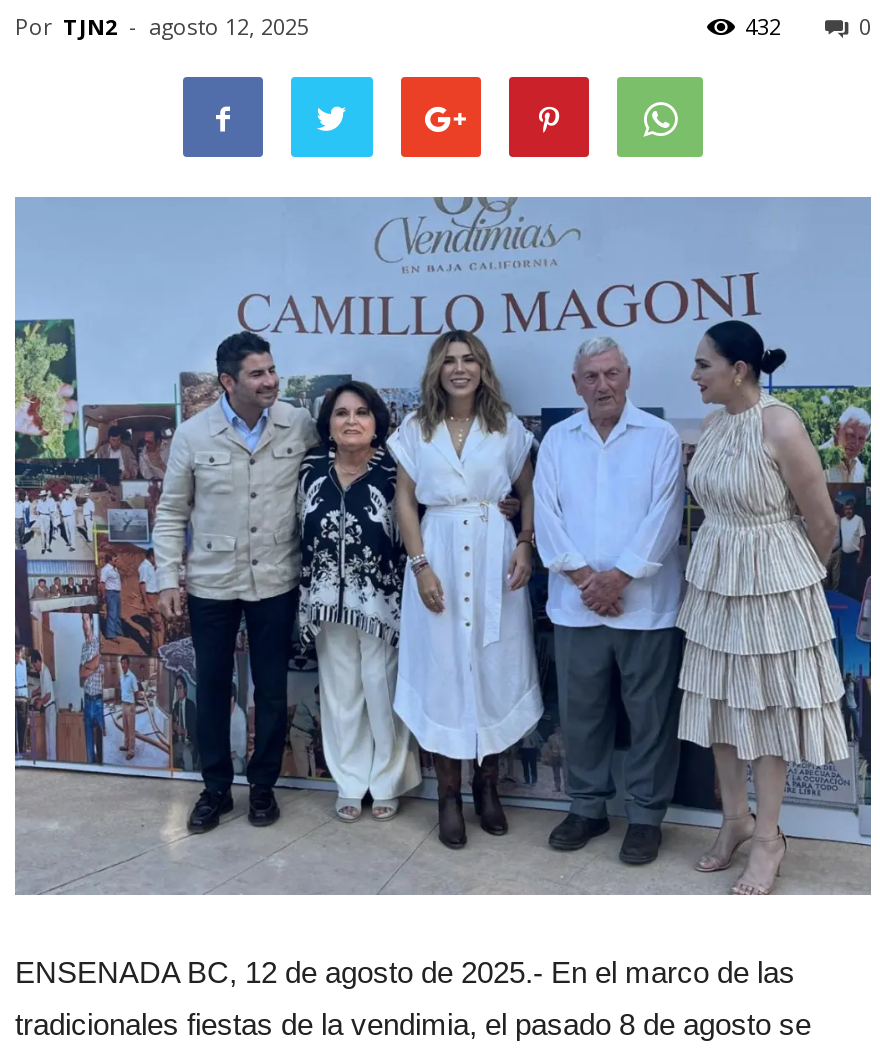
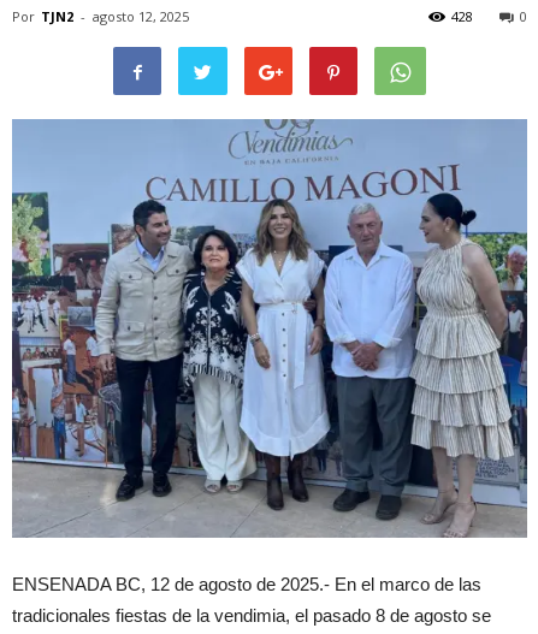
[745,11,781,41] 432 -> [451,7,473,25] 428

